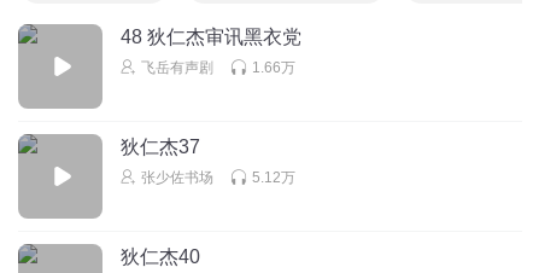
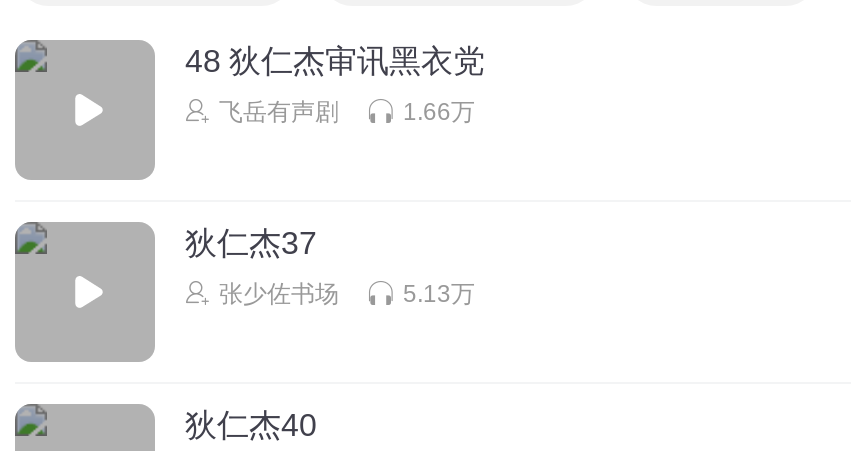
[252,169,295,185] 5.12万 -> [403,279,475,307] 5.13万

